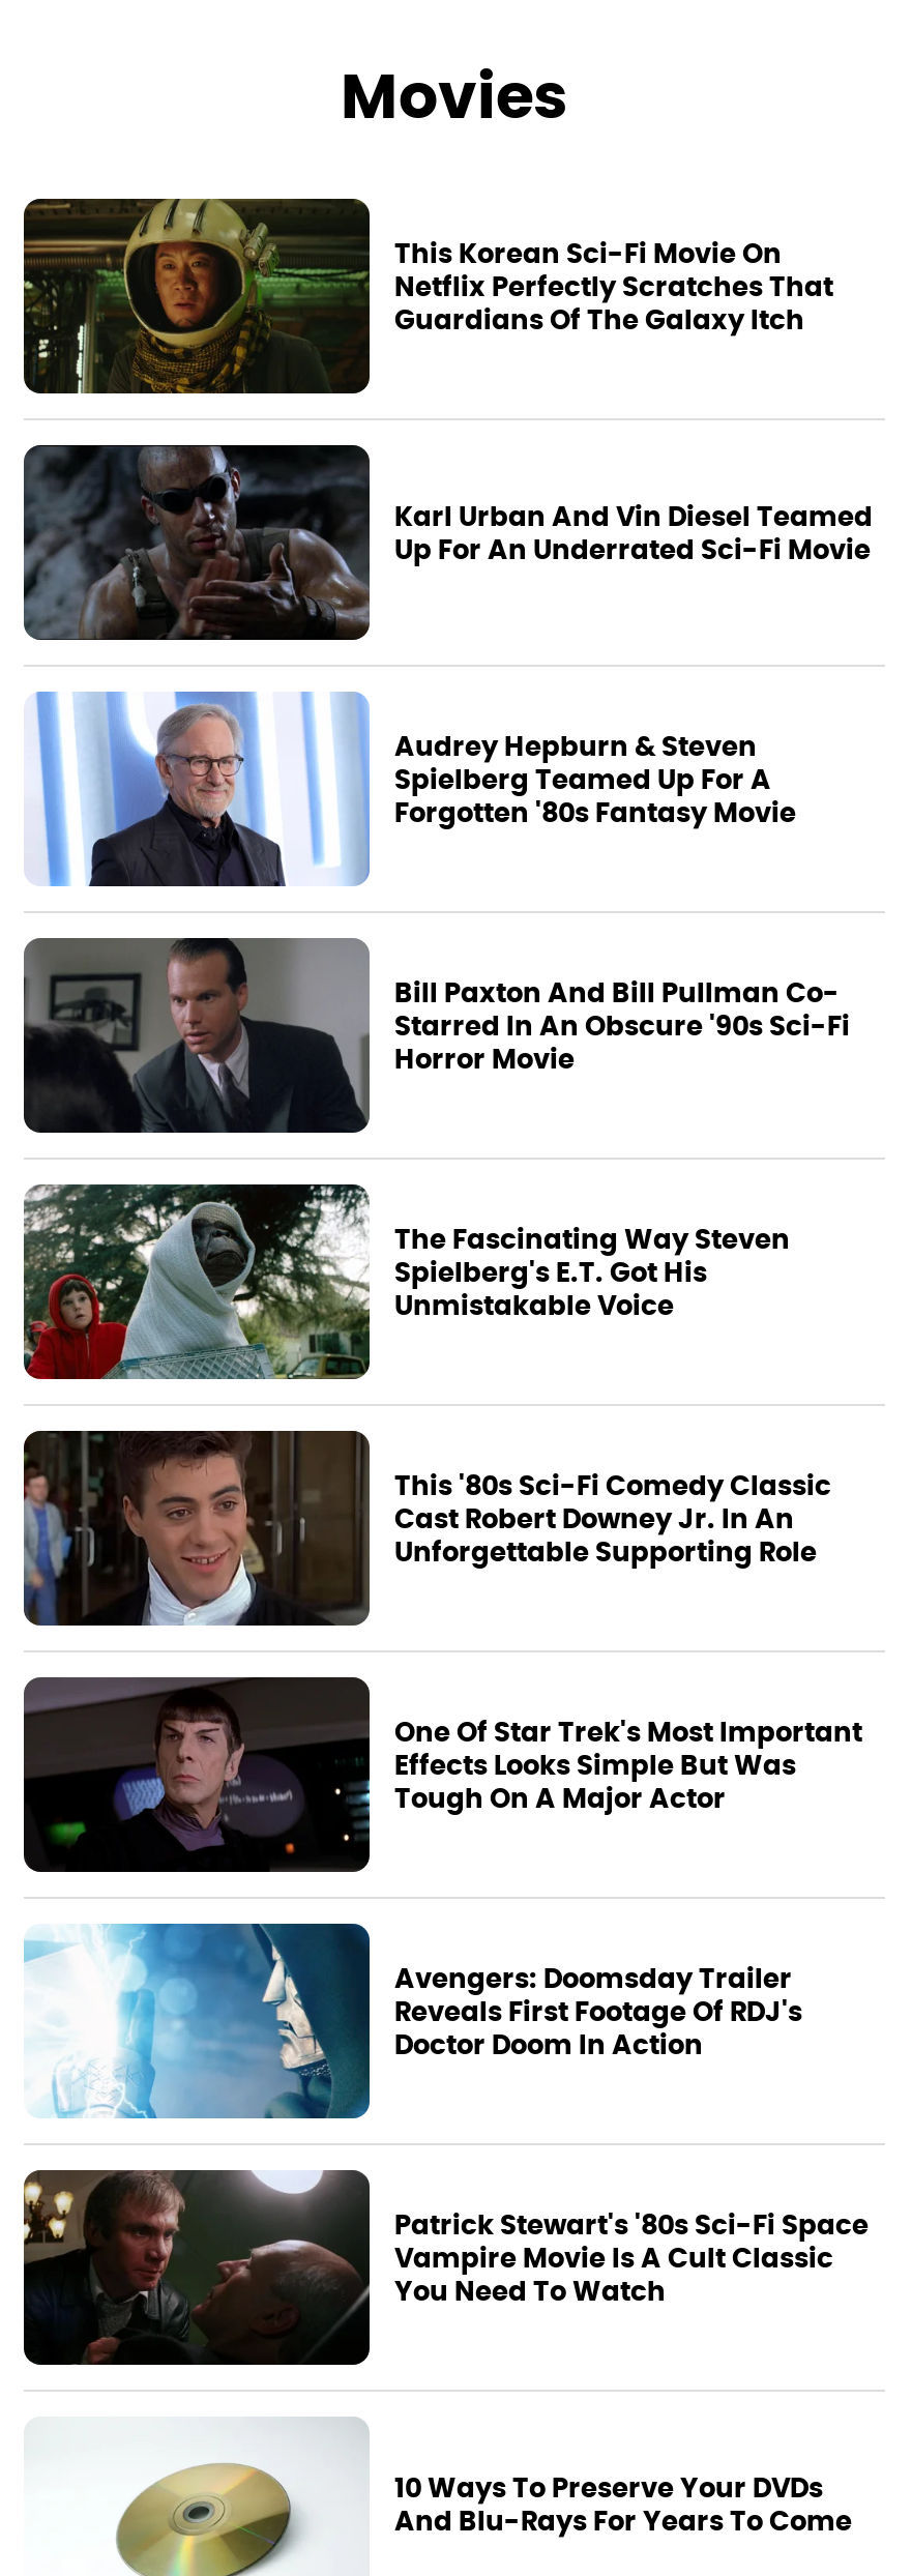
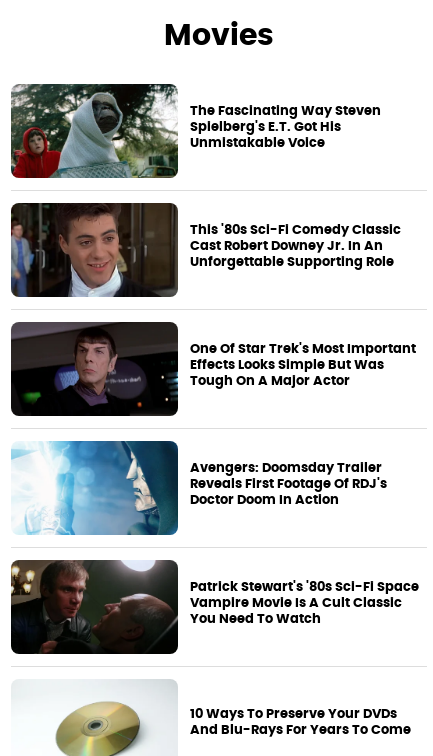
[22,199,833,396] [image] | This Korean Sci-Fi Movie On | Netflix Perfectly Scratches That | Guardians Of The Galaxy Itch -> none
[24,445,873,642] [image] | Karl Urban And Vin Diesel Teamed | Up For An Underrated Sci-Fi Movie -> none
[32,690,796,886] [image] | Audrey Hepburn & Steven | Spielberg Teamed Up For A | Forgotten '80s Fantasy Movie -> none
[22,936,850,1135] [image] | Bill Paxton And Bill Pullman Co- | Starred In An Obscure '90s Sci-Fi | Horror Movie -> none

